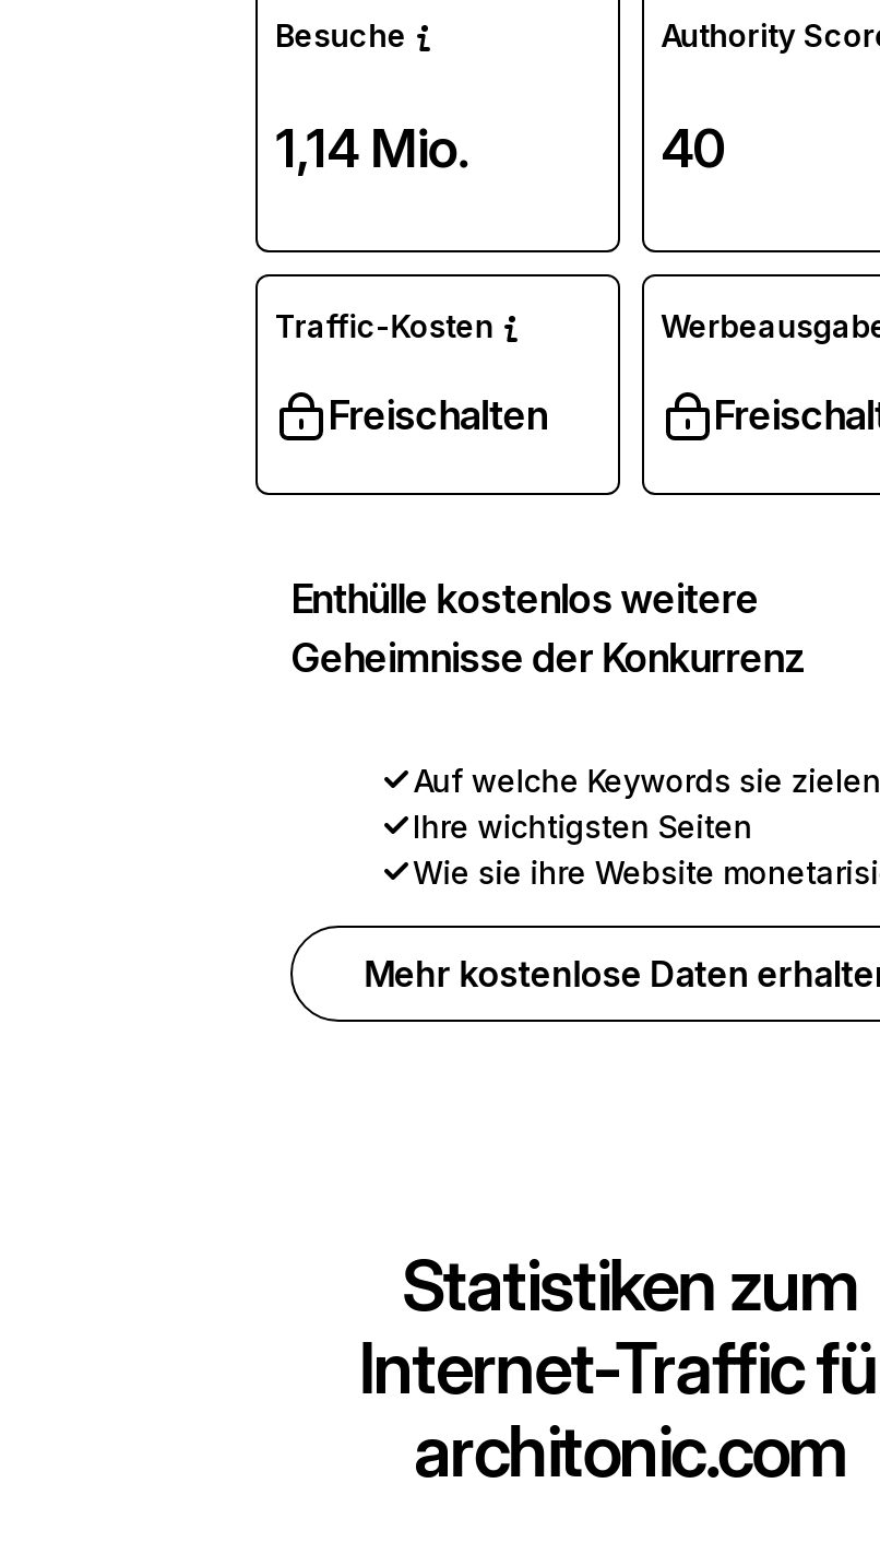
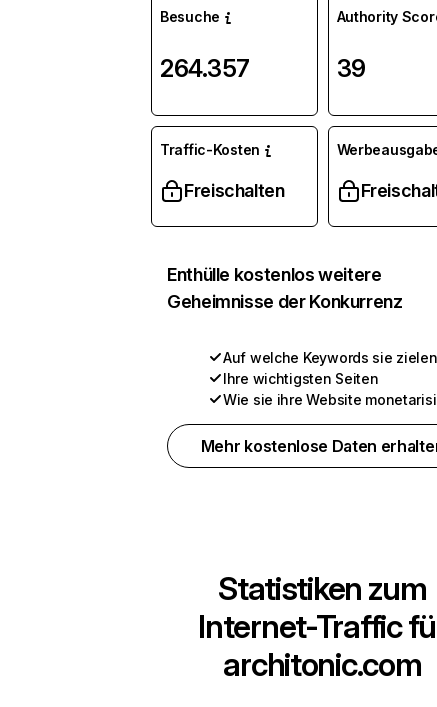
[275,117,469,180] 1,14 Mio. -> [160,54,250,83] 264.357
[661,117,726,180] 40 -> [336,54,365,83] 39

